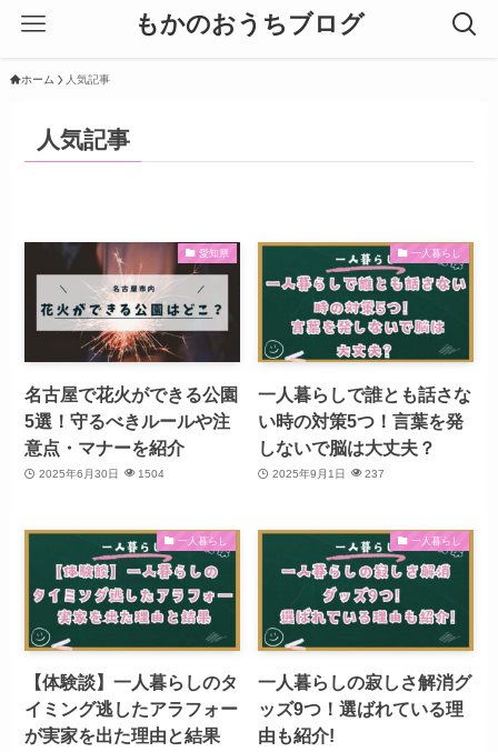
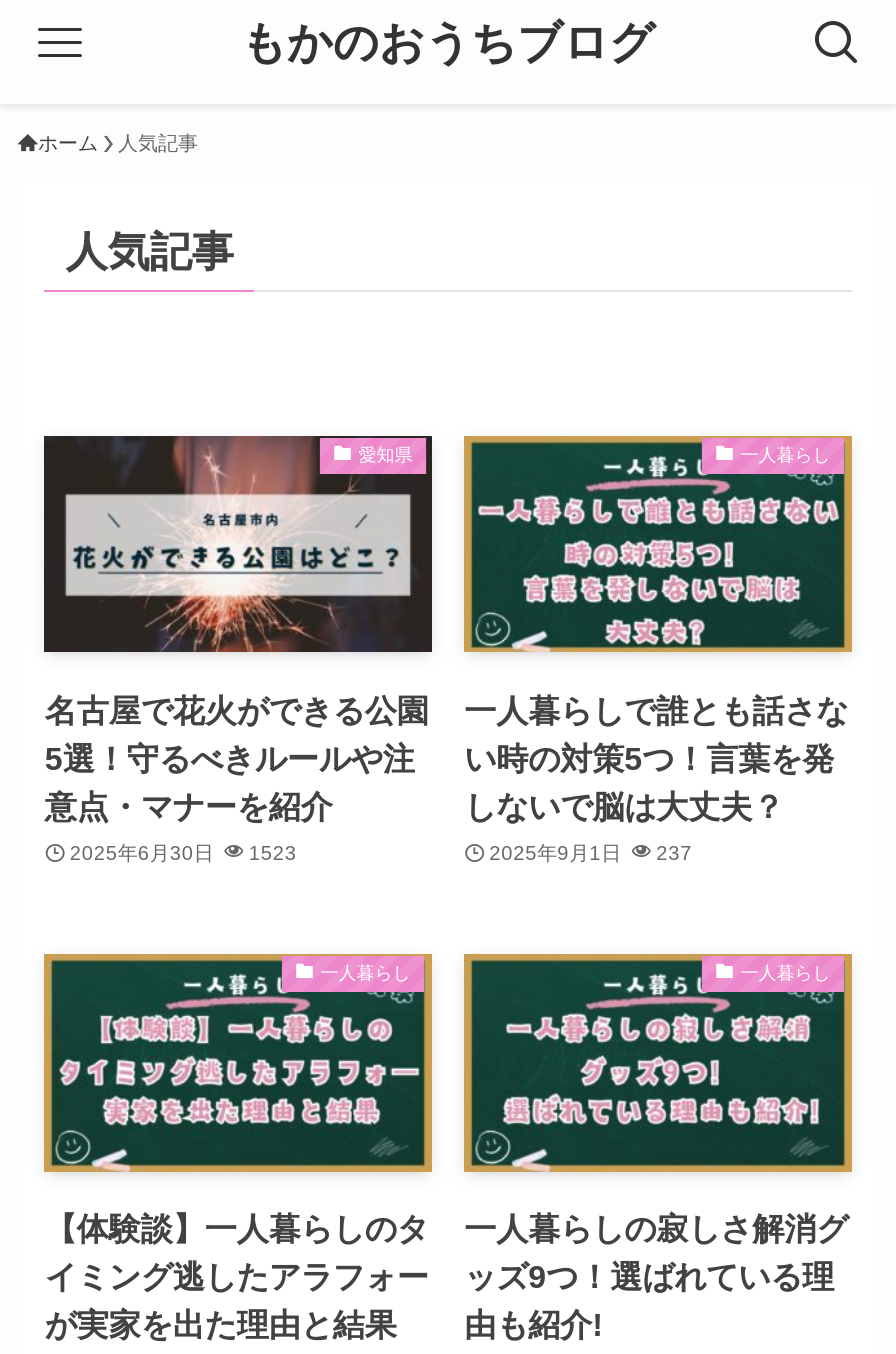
[39,468,165,480] 2025年6月30日 1504 -> [70,842,297,864] 2025年6月30日 1523

